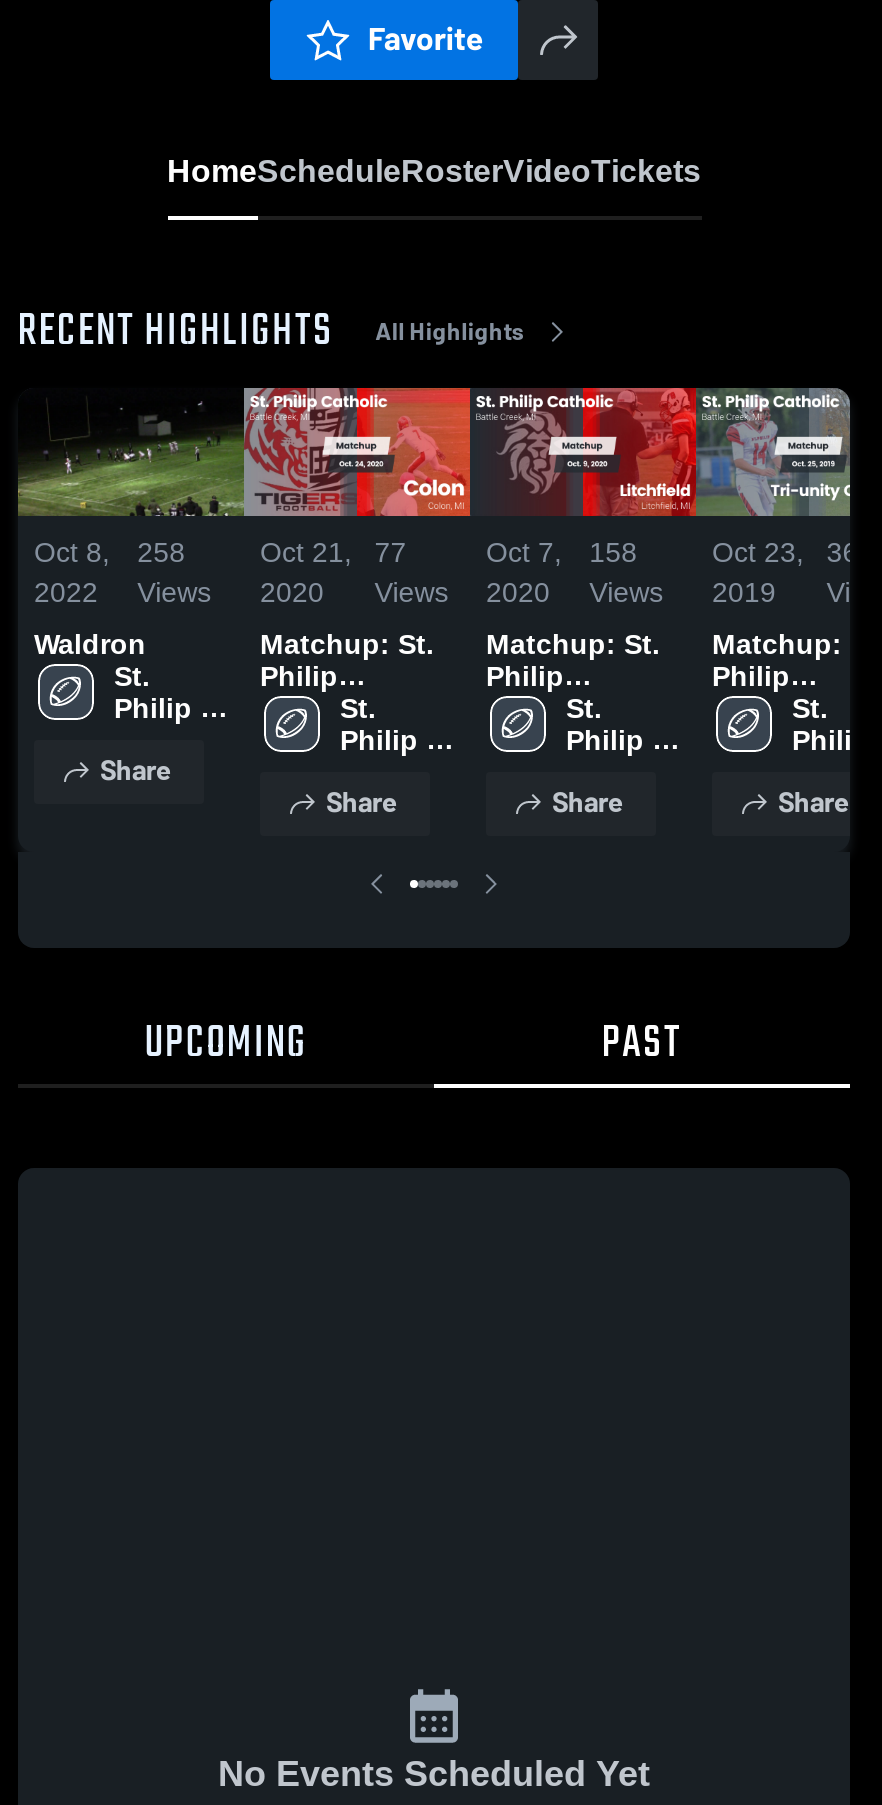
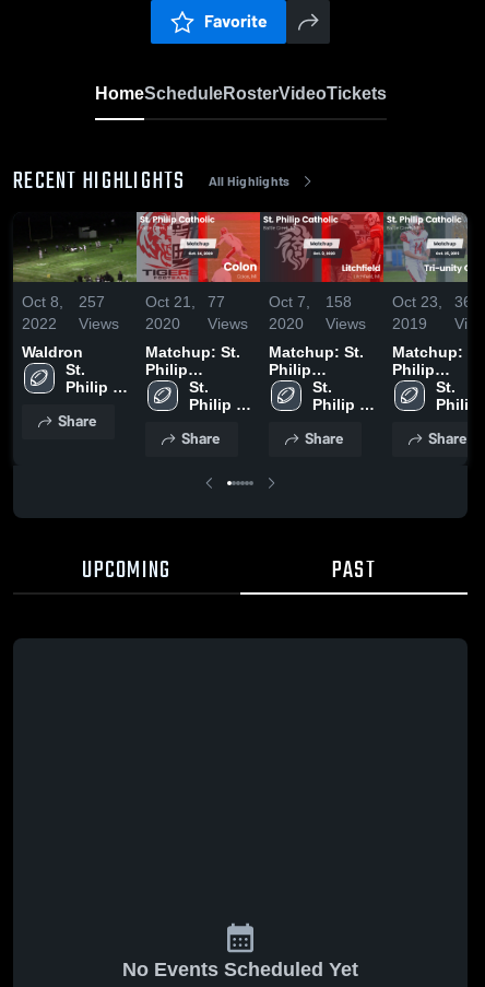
[34,535,185,567] Oct 8, 258 -> [22,292,104,310] Oct 8, 257

